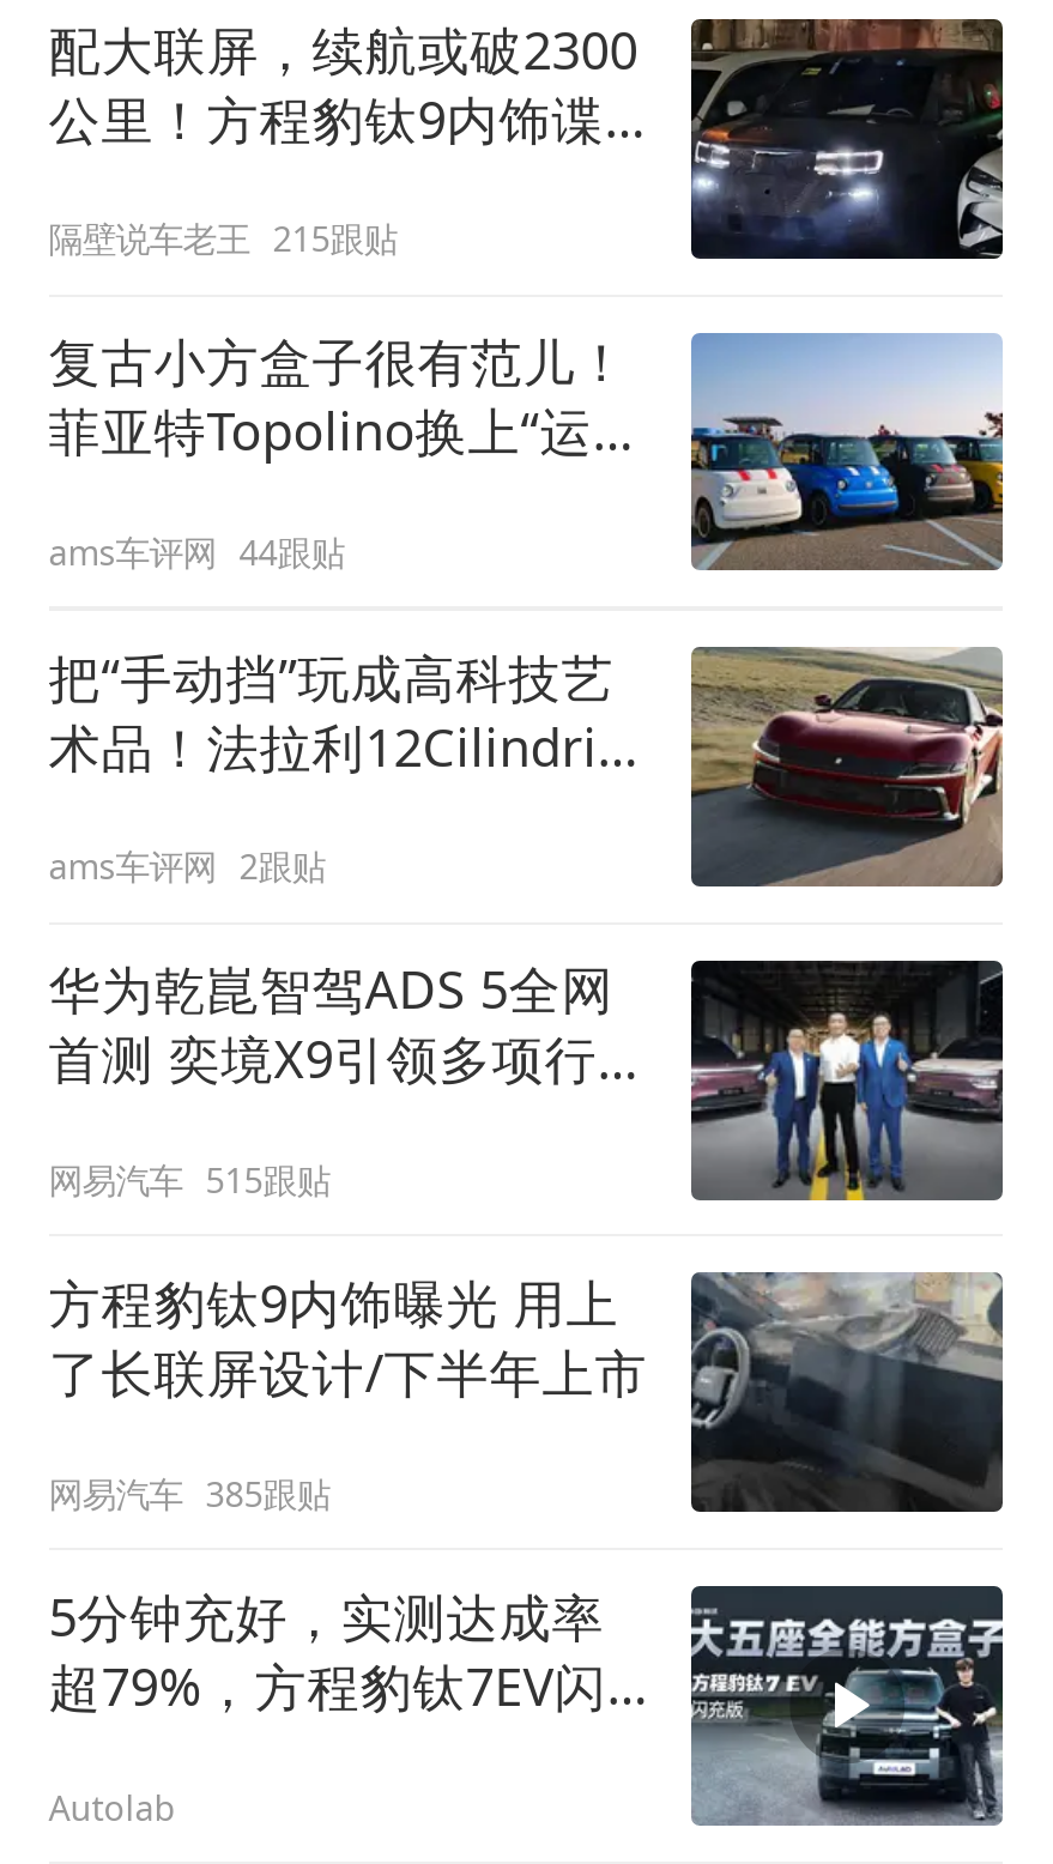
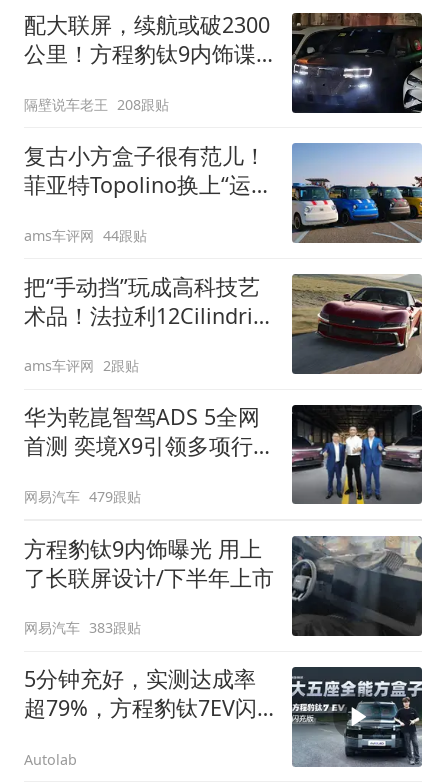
[48,215,397,261] 隔壁说车老王 215跟贴 -> [24,95,169,114] 隔壁说车老王 208跟贴
[48,1156,330,1202] 网易汽车 515跟贴 -> [24,487,141,506] 网易汽车 479跟贴
[48,1469,330,1515] 网易汽车 385跟贴 -> [24,618,141,637] 网易汽车 383跟贴

